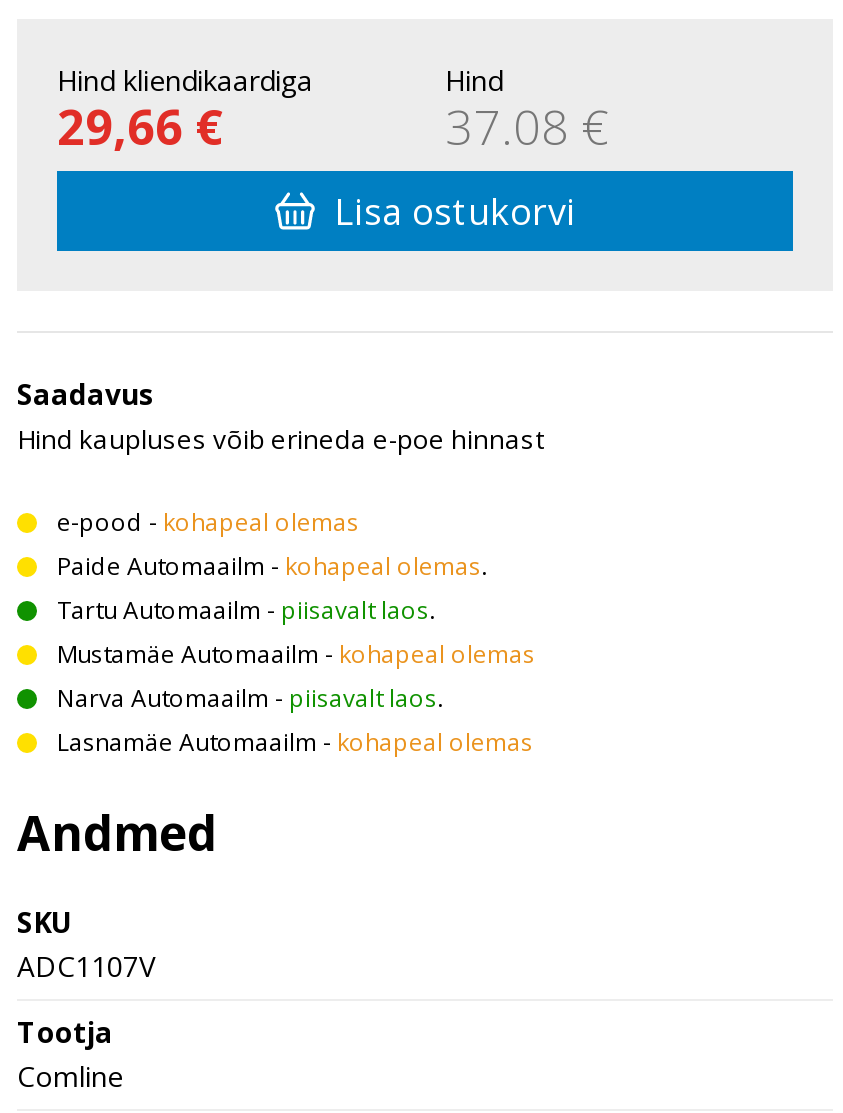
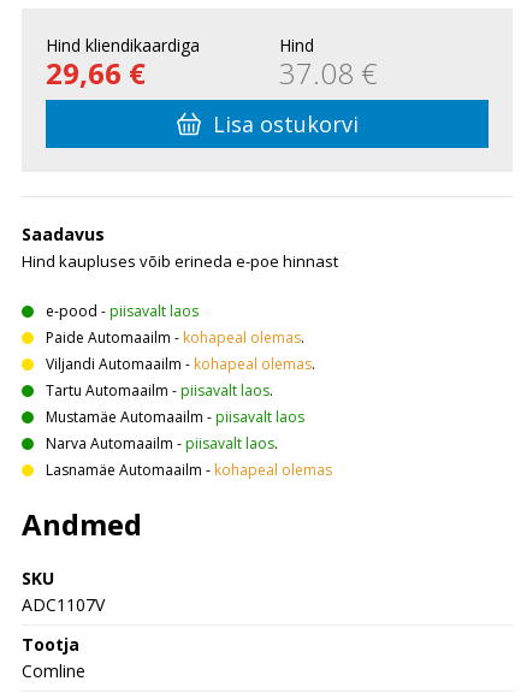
[57,506,359,540] e-pood - kohapeal olemas -> [46,301,199,322] e-pood - piisavalt laos
none -> [46,354,315,375] Viljandi Automaailm - kohapeal olemas.
[57,638,535,672] Mustamäe Automaailm - kohapeal olemas -> [46,407,304,428] Mustamäe Automaailm - piisavalt laos

